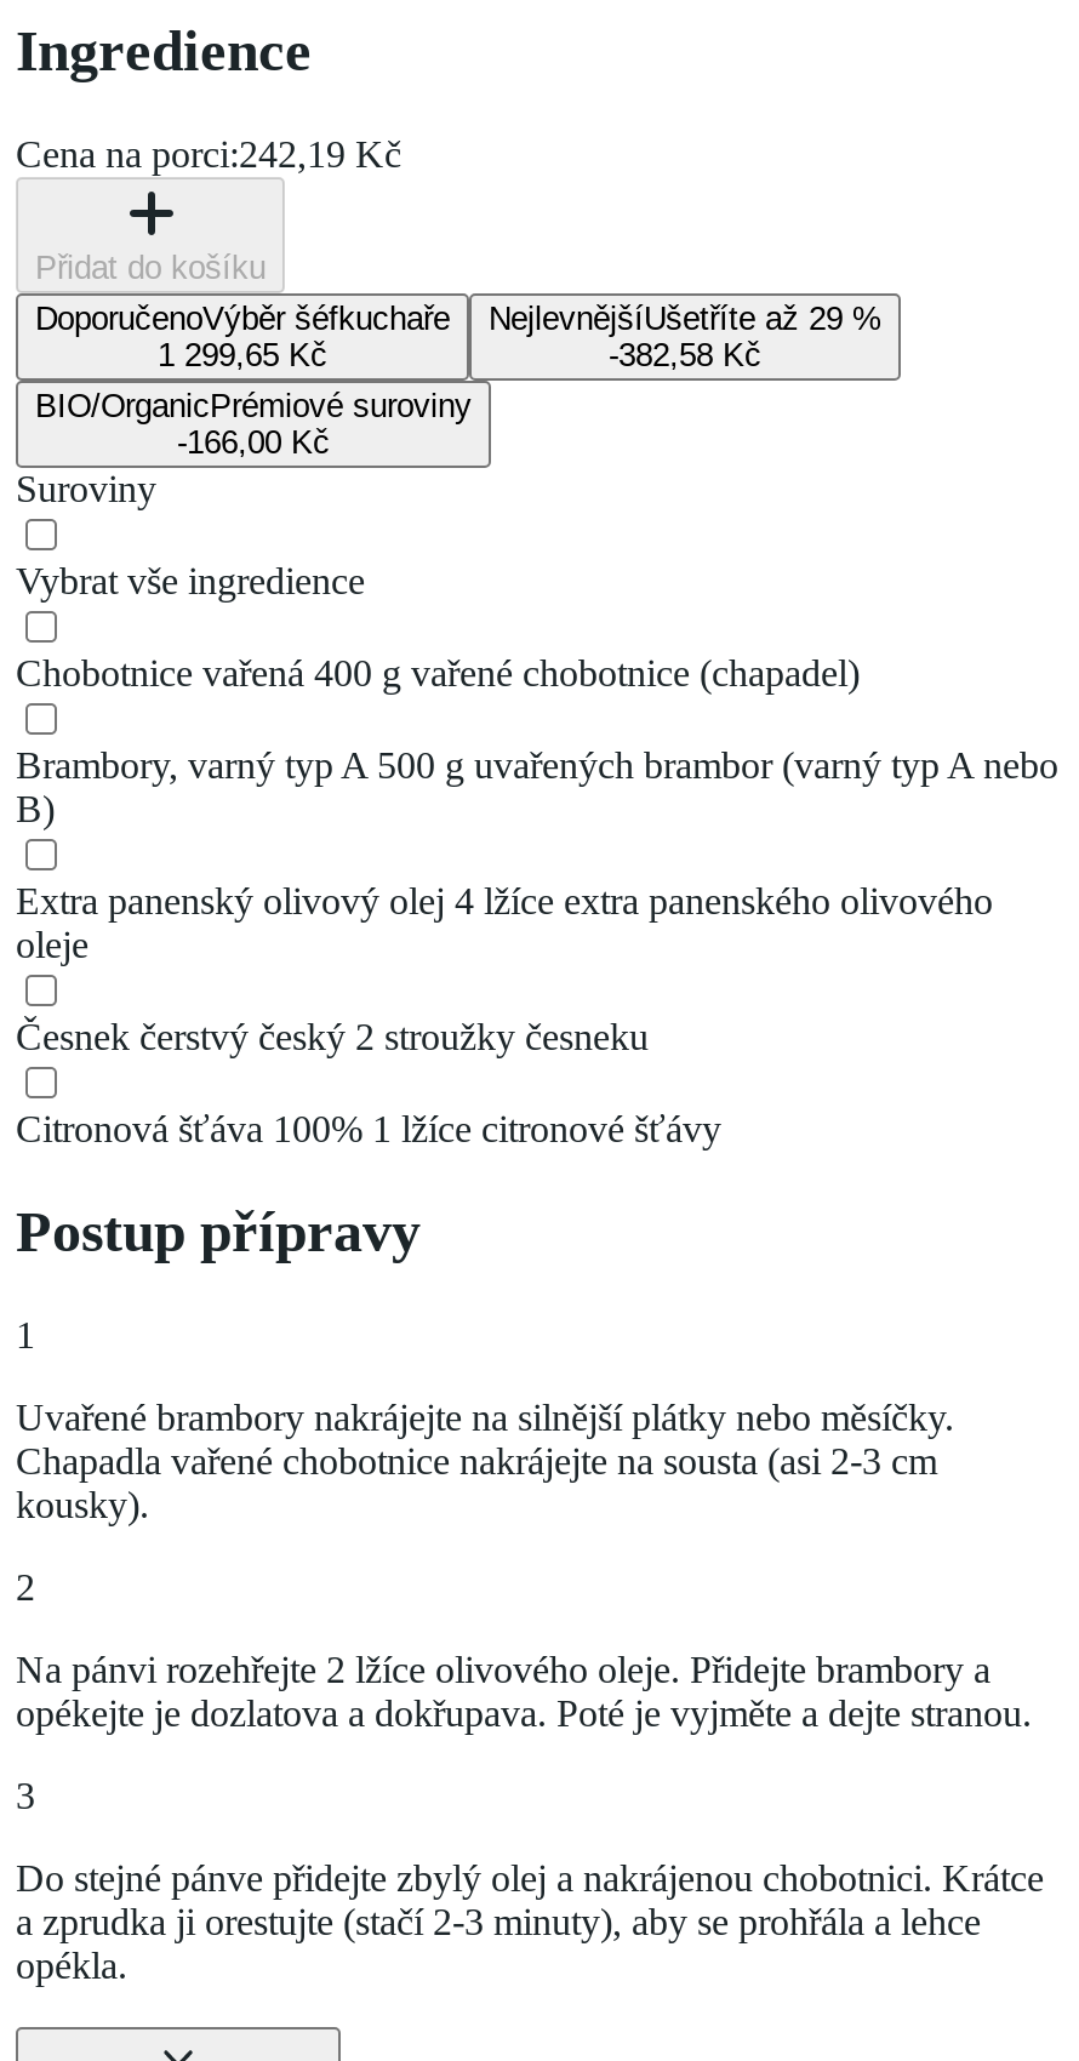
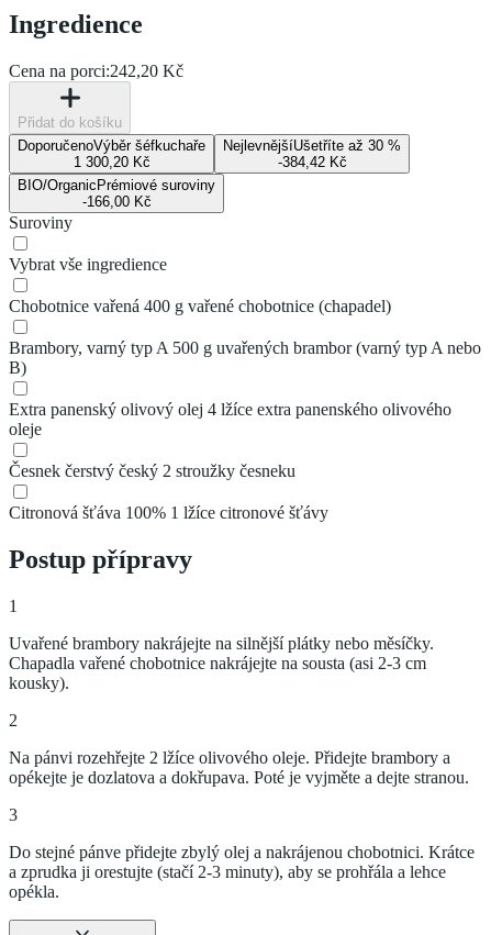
[16,133,401,174] Cena na porci:242,19 Kč -> [9,61,183,80] Cena na porci:242,20 Kč
[489,300,881,337] NejlevnějšíUšetříte až 29 % -> [223,137,401,154] NejlevnějšíUšetříte až 30 %
[158,337,327,373] 1 299,65 Kč -> [73,154,150,170] 1 300,20 Kč
[609,337,761,373] -382,58 Kč -> [277,154,347,170] -384,42 Kč

